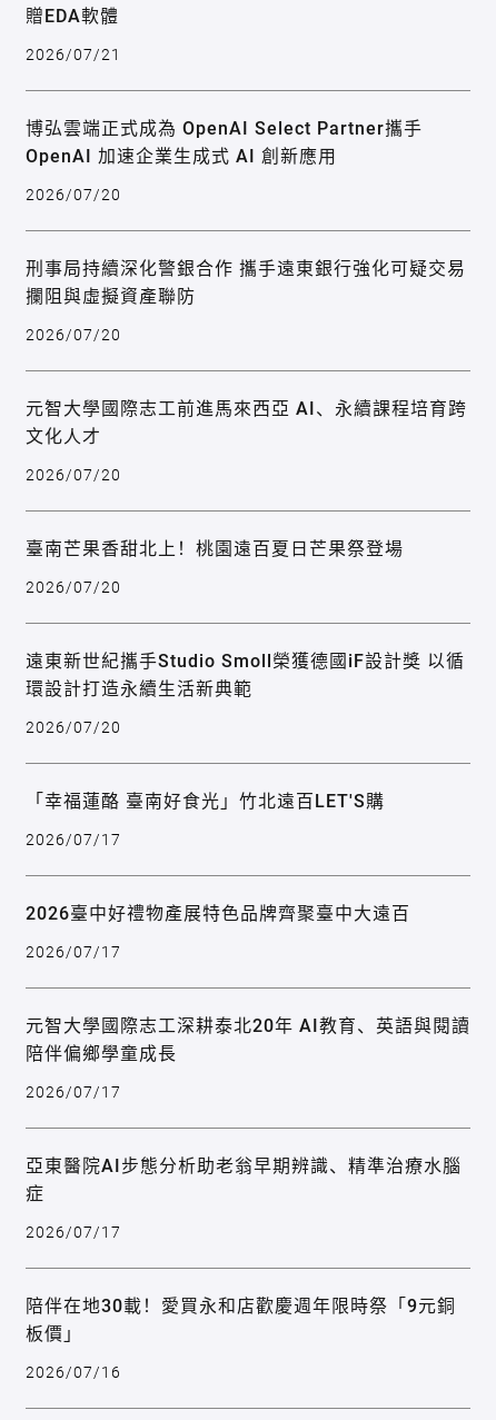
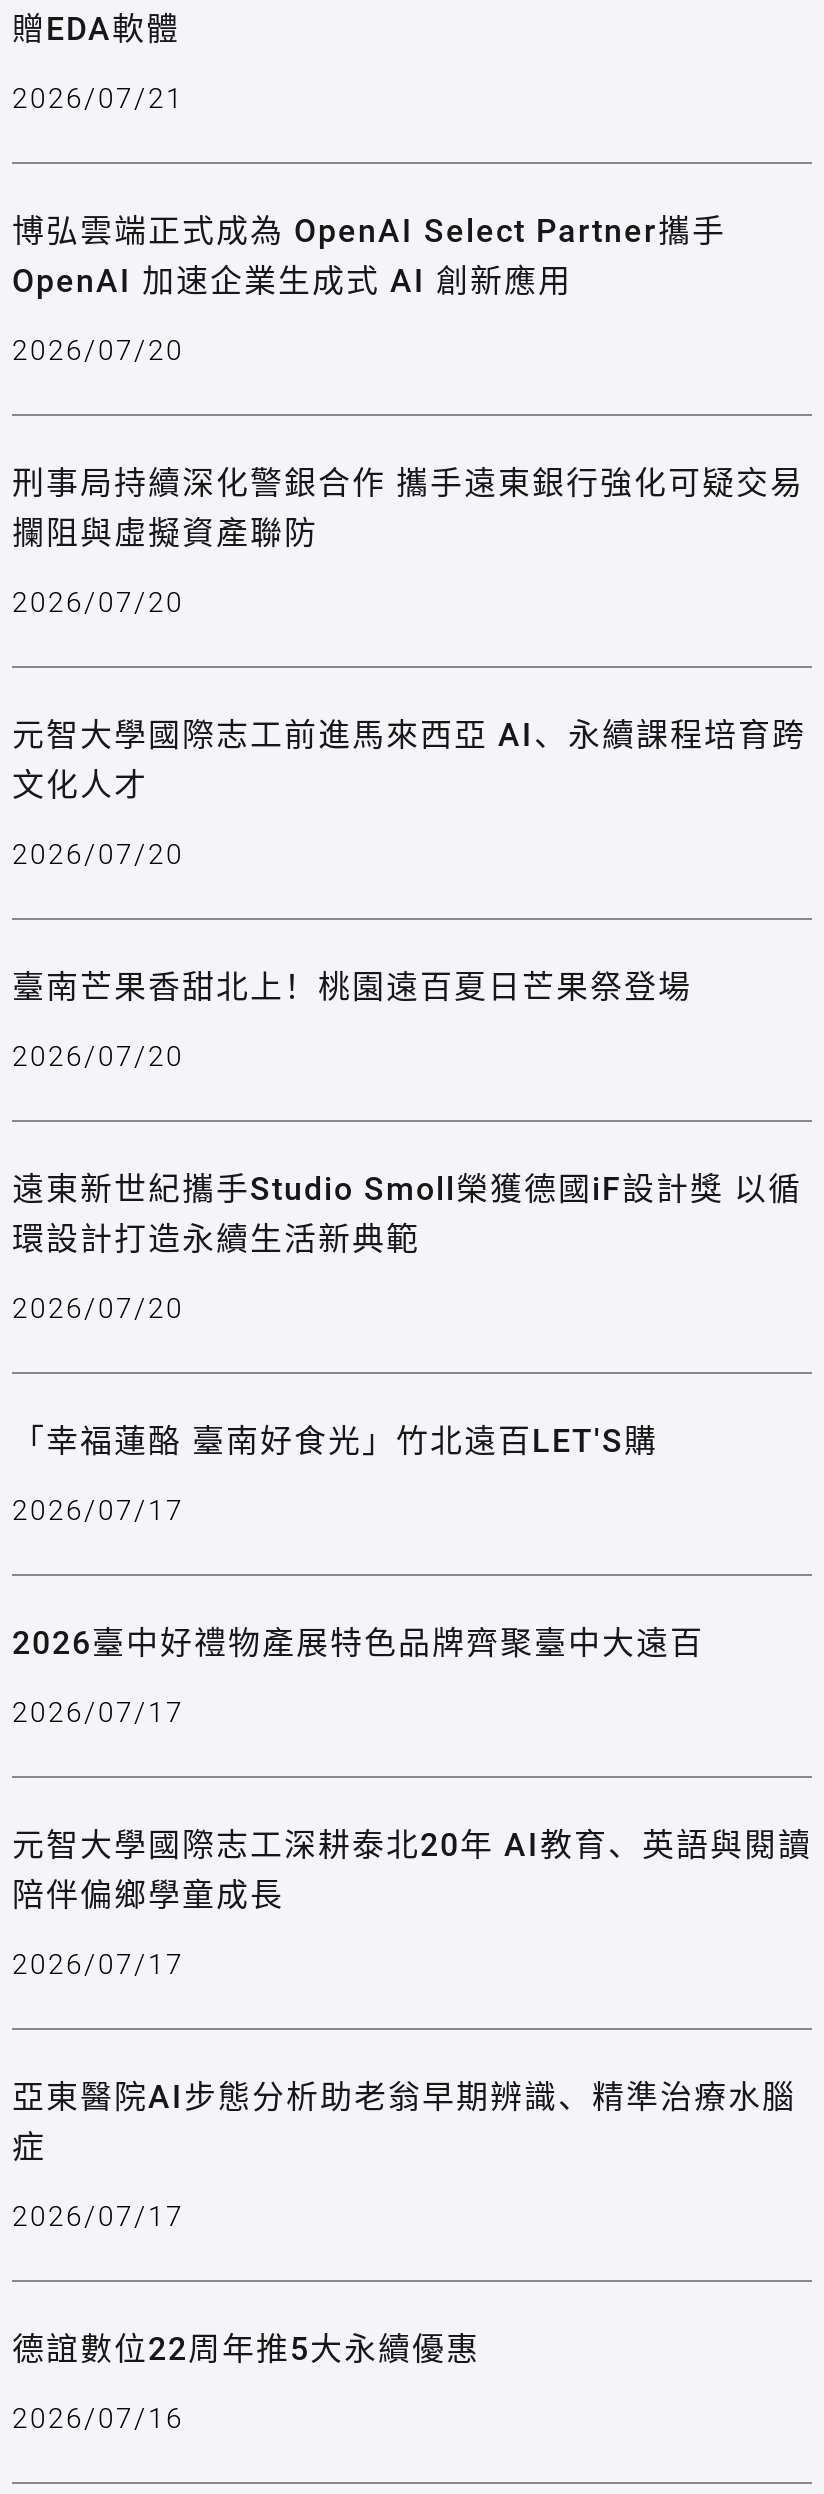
[26,1293,456,1344] 陪伴在地30載！愛買永和店歡慶週年限時祭「9元銅 | 板價」 -> [12,2325,480,2367] 德誼數位22周年推5大永續優惠

